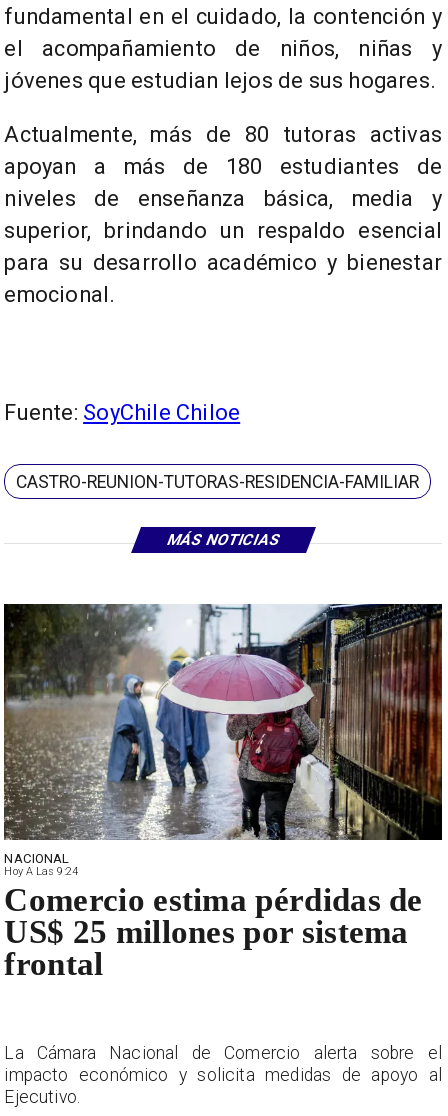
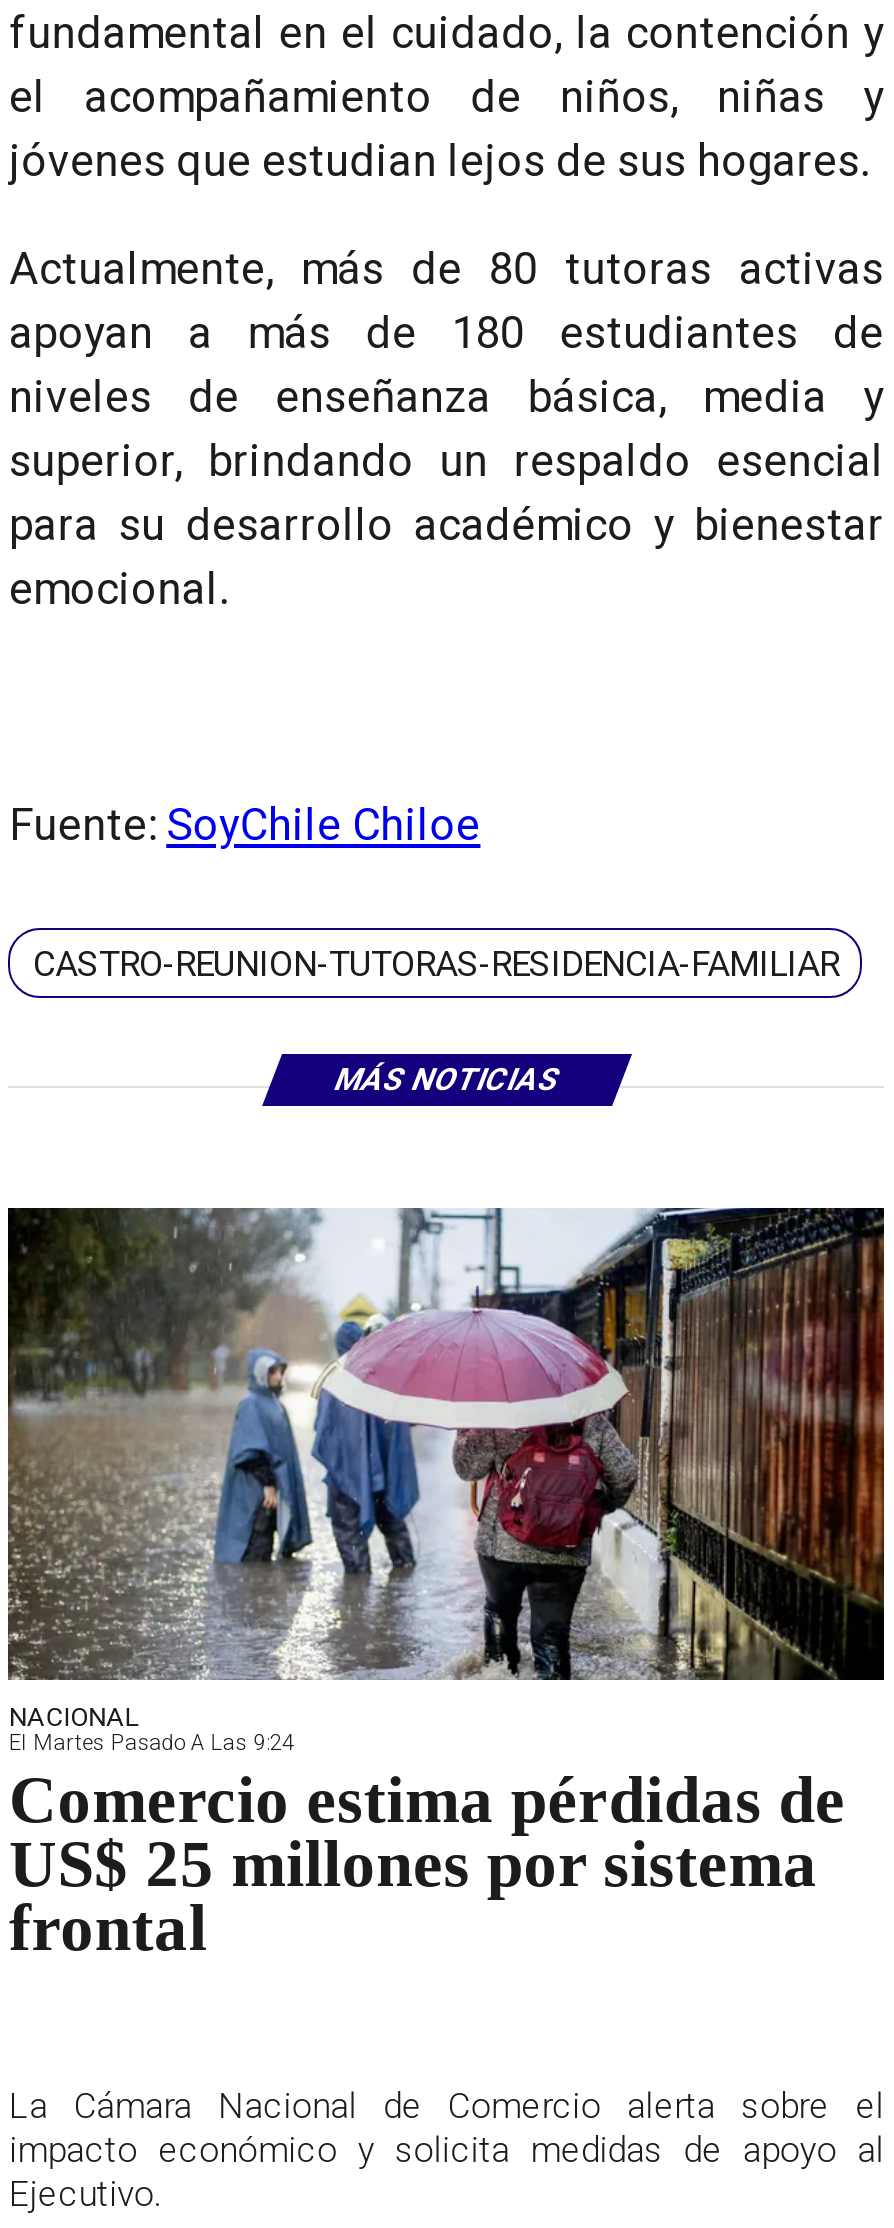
[4,865,78,878] Hoy A Las 9:24 -> [9,1729,294,1755] El Martes Pasado A Las 9:24

